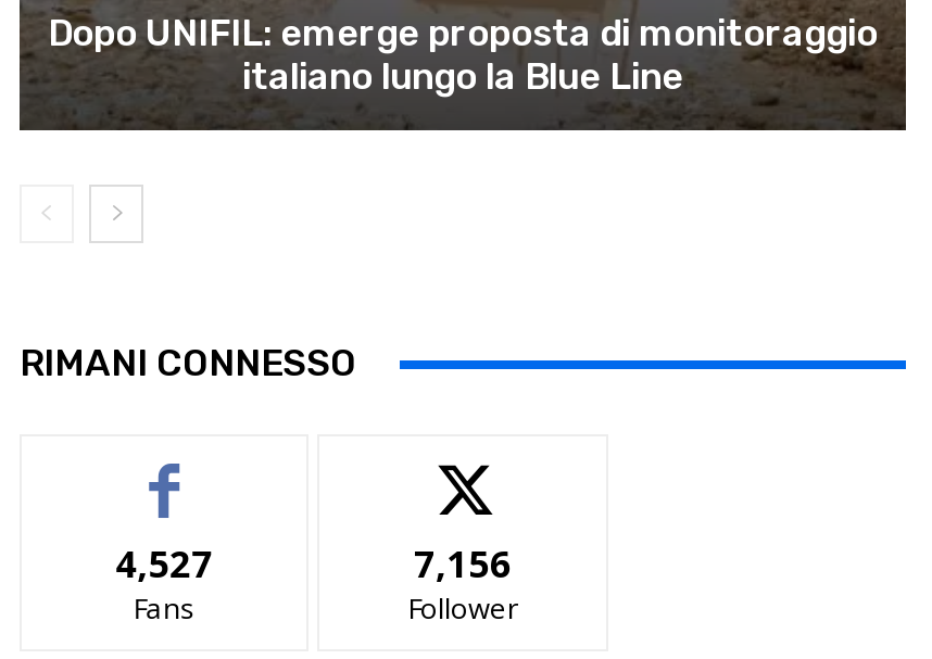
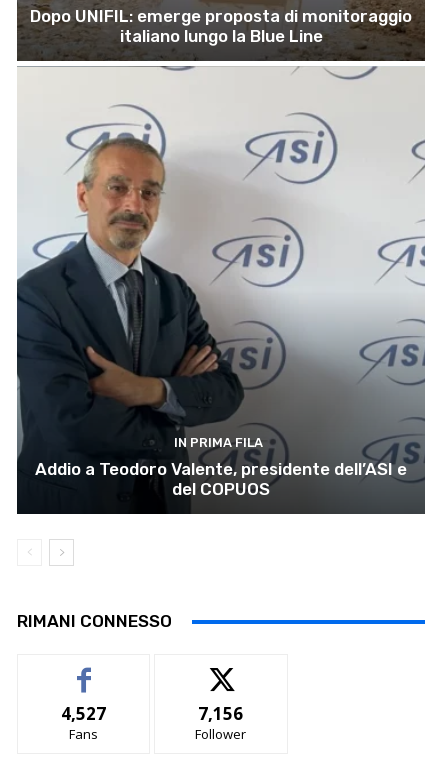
none -> [17,65,426,514] [image] | IN PRIMA FILA | Addio a Teodoro Valente, presidente dell’ASI e | del COPUOS

